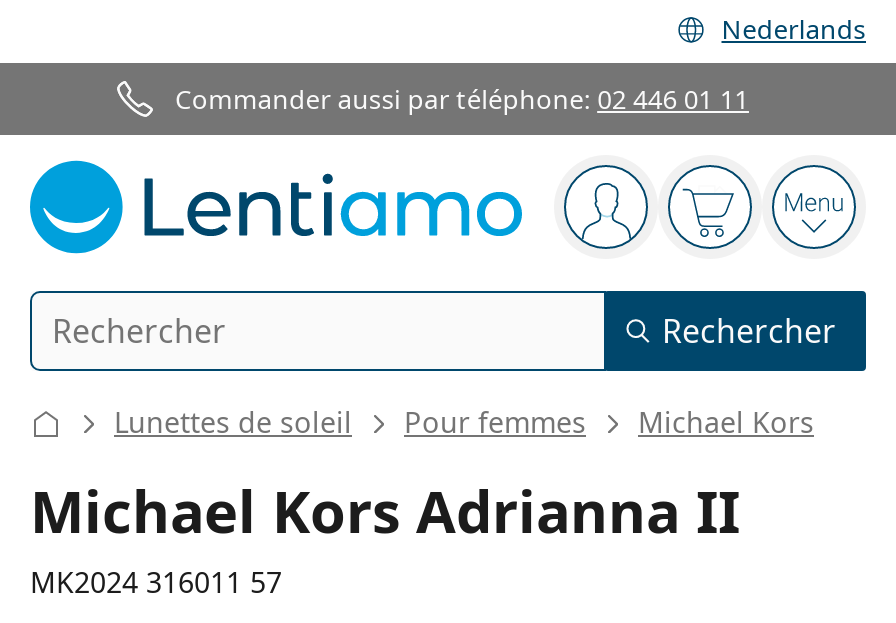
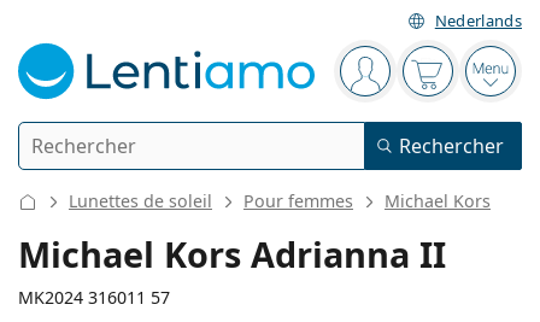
[175,81,749,117] Commander aussi par téléphone: 02 446 01 11 -> none

